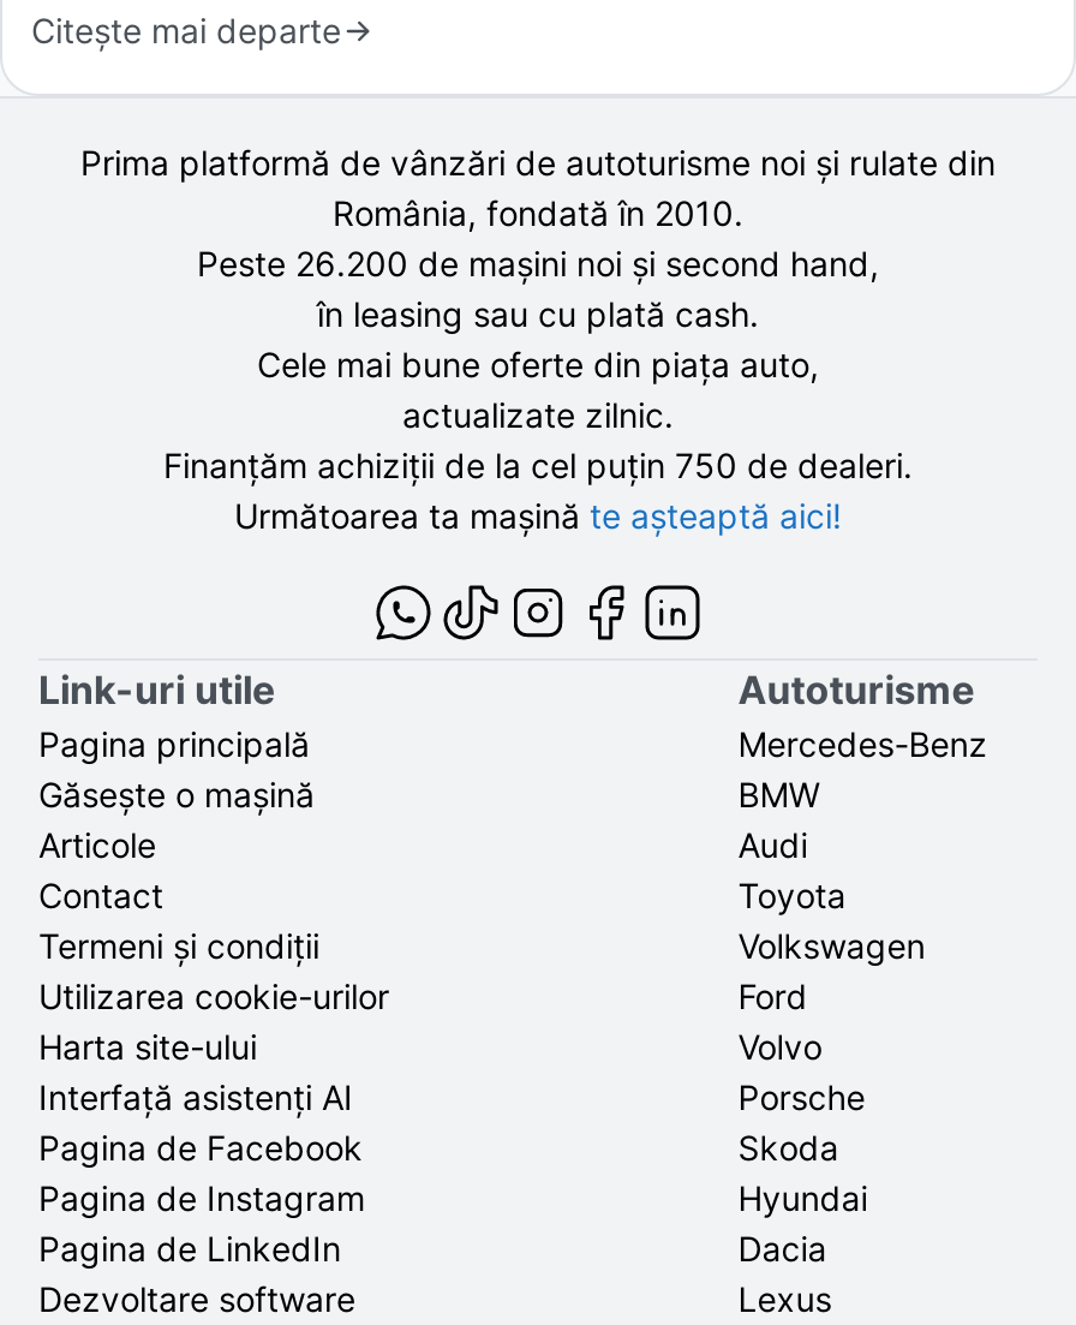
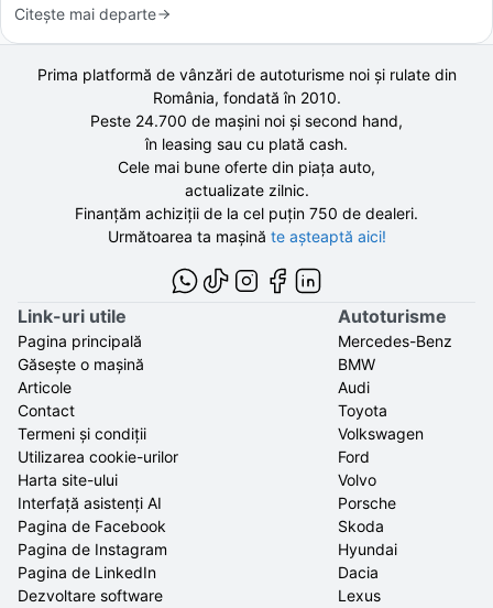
[197,242,879,283] Peste 26.200 de mașini noi și second hand, -> [90,111,403,130] Peste 24.700 de mașini noi și second hand,

